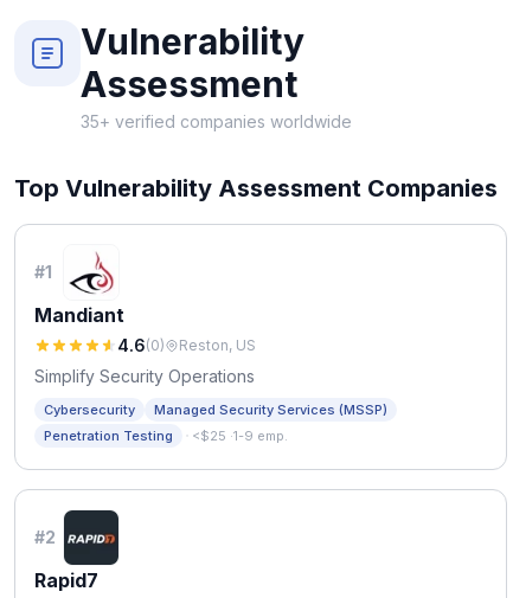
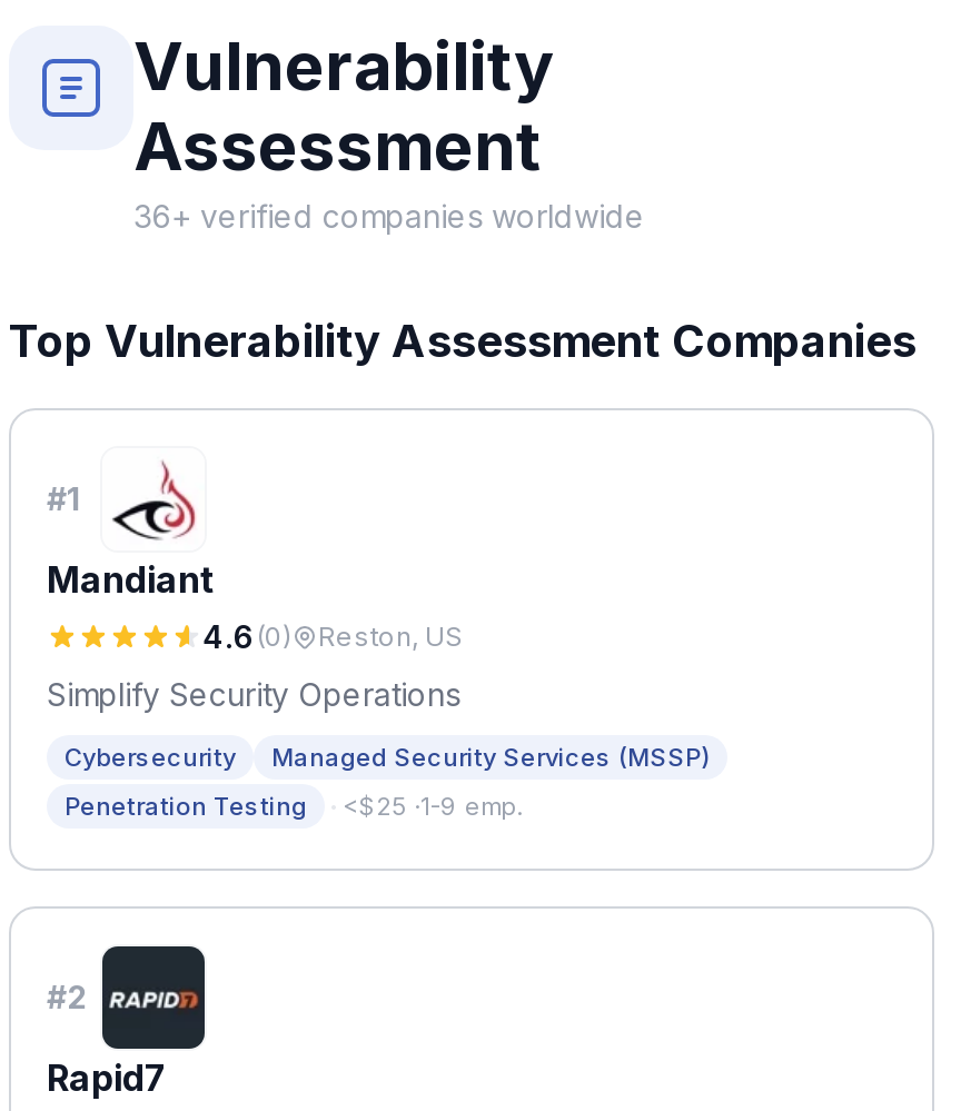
[81,111,352,131] 35+ verified companies worldwide -> [133,197,645,235] 36+ verified companies worldwide

